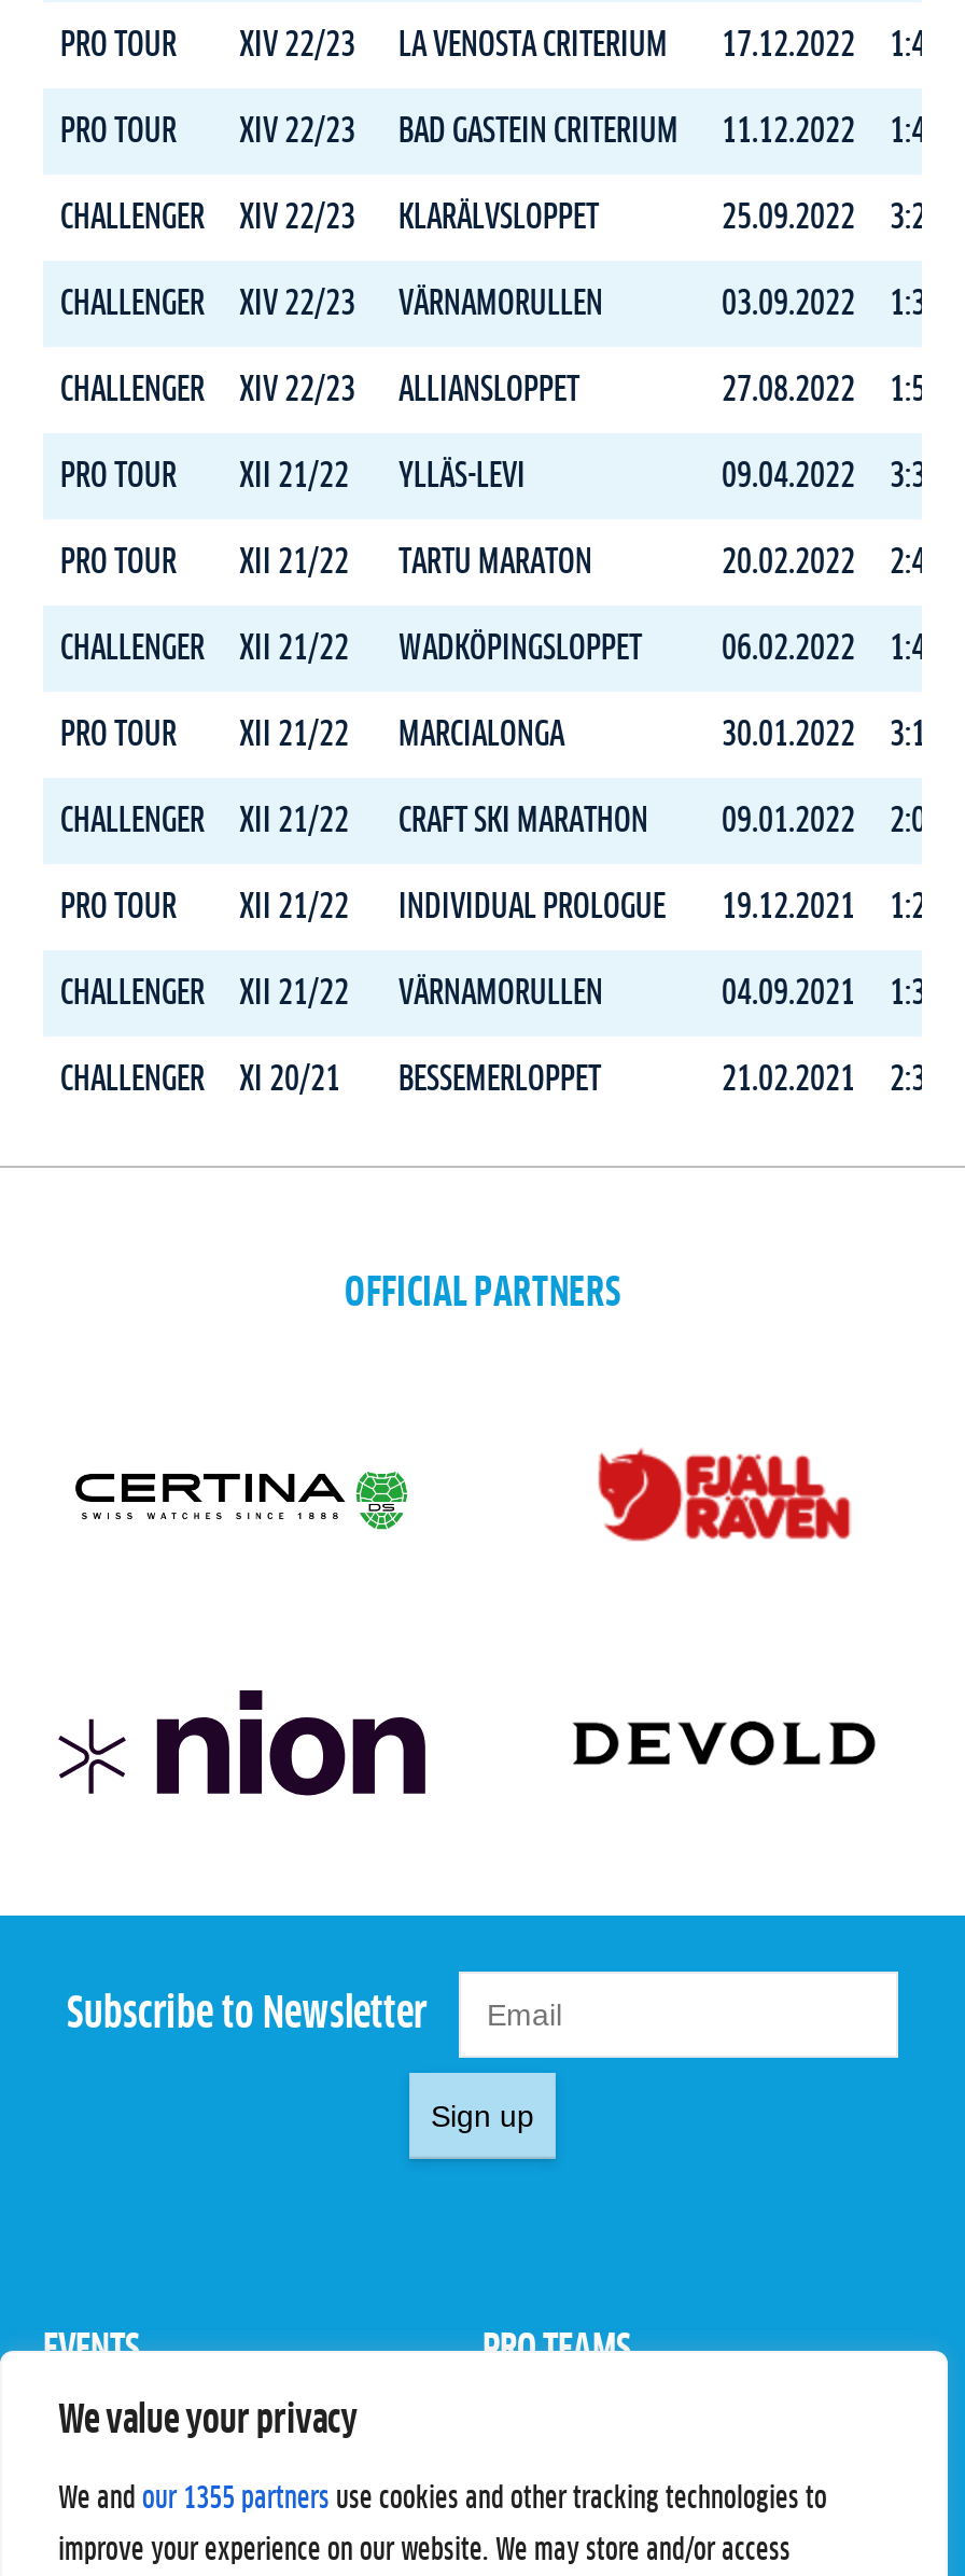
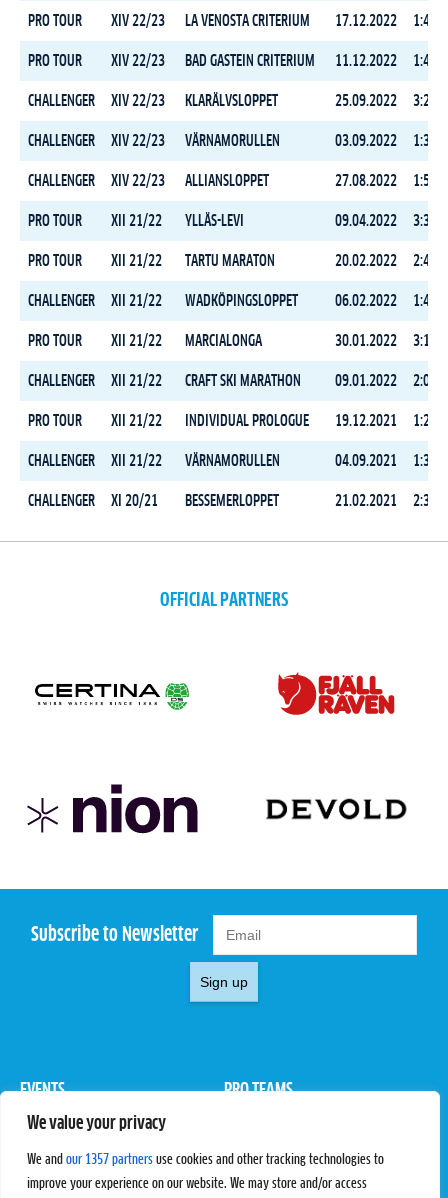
[58,2484,827,2515] We and our 1355 partners use cookies and other tracking technologies to -> [27,1153,384,1167] We and our 1357 partners use cookies and other tracking technologies to

